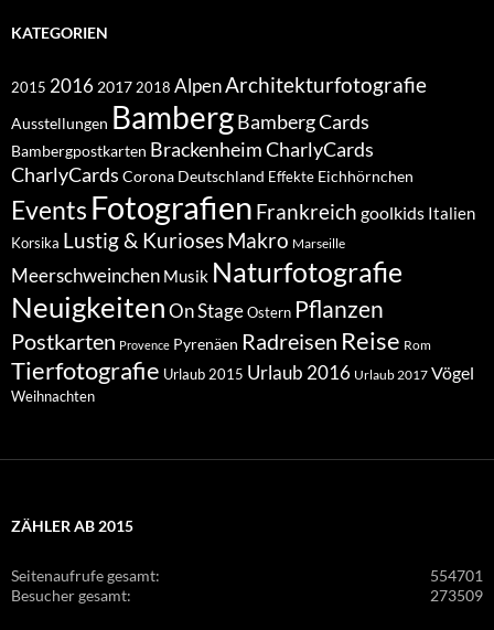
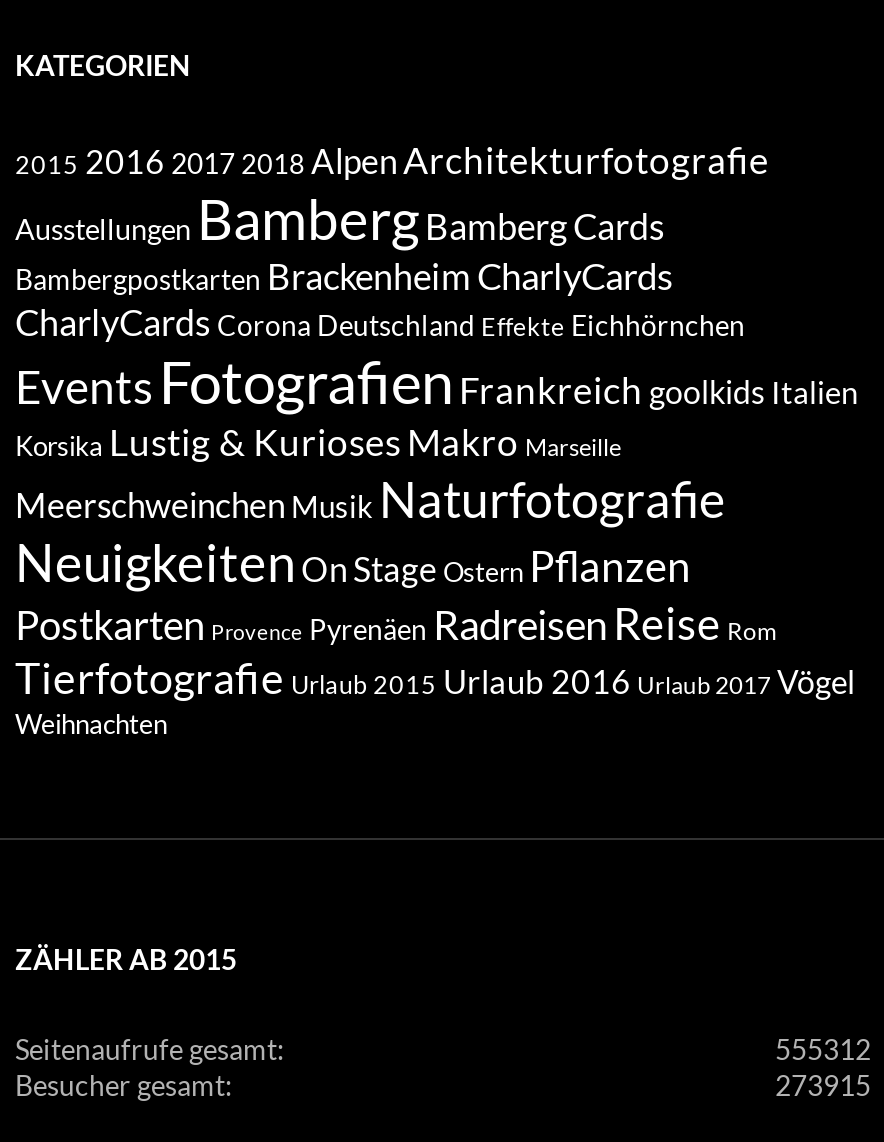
[430,566,483,584] 554701 -> [775,1032,871,1066] 555312
[430,585,483,604] 273509 -> [775,1068,871,1102] 273915

